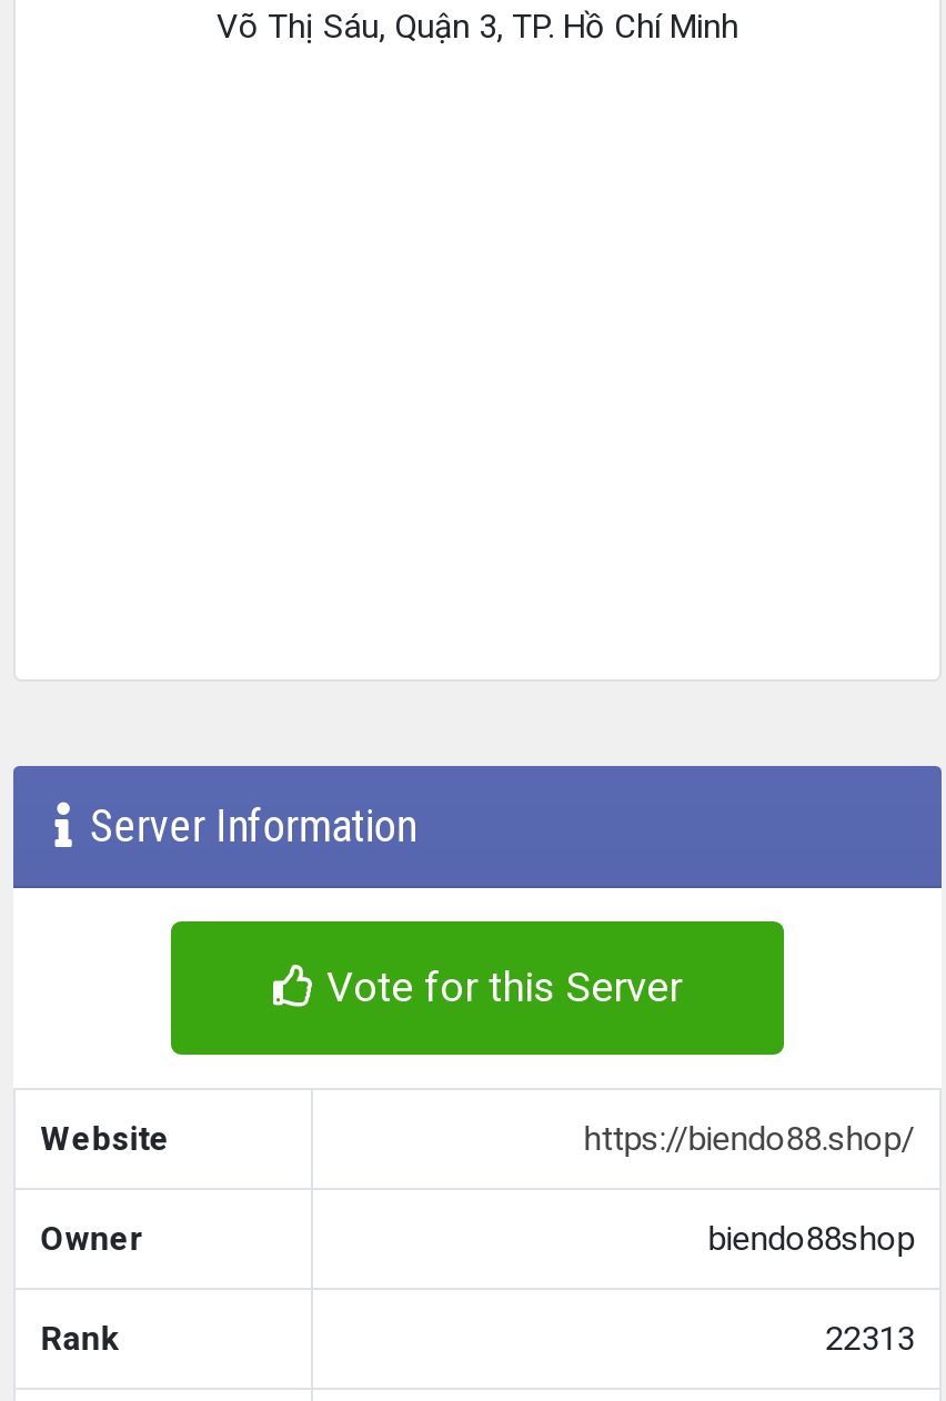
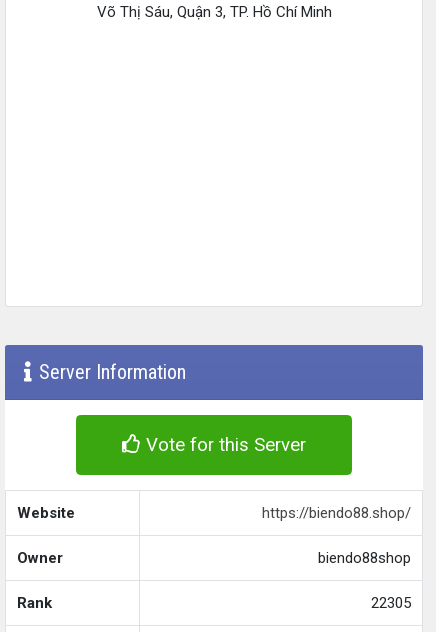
[826,1319,914,1359] 22313 -> [371,594,411,612] 22305

